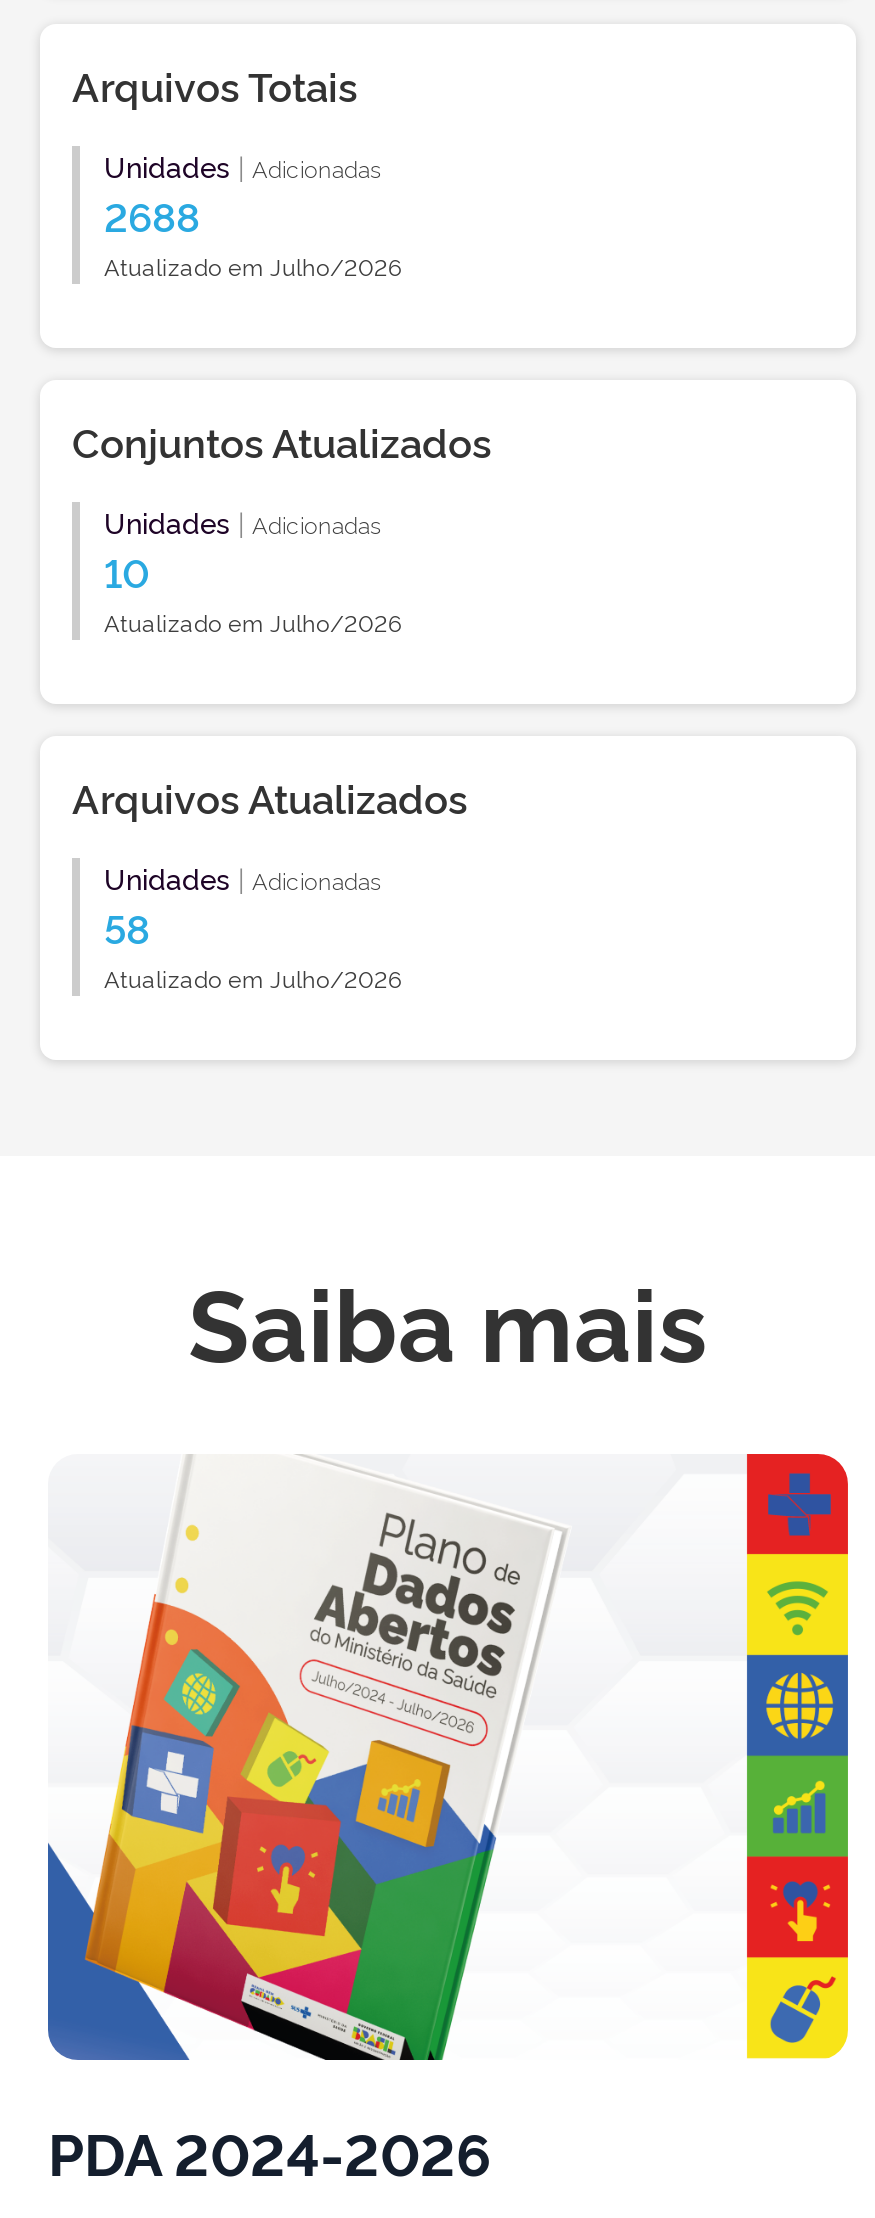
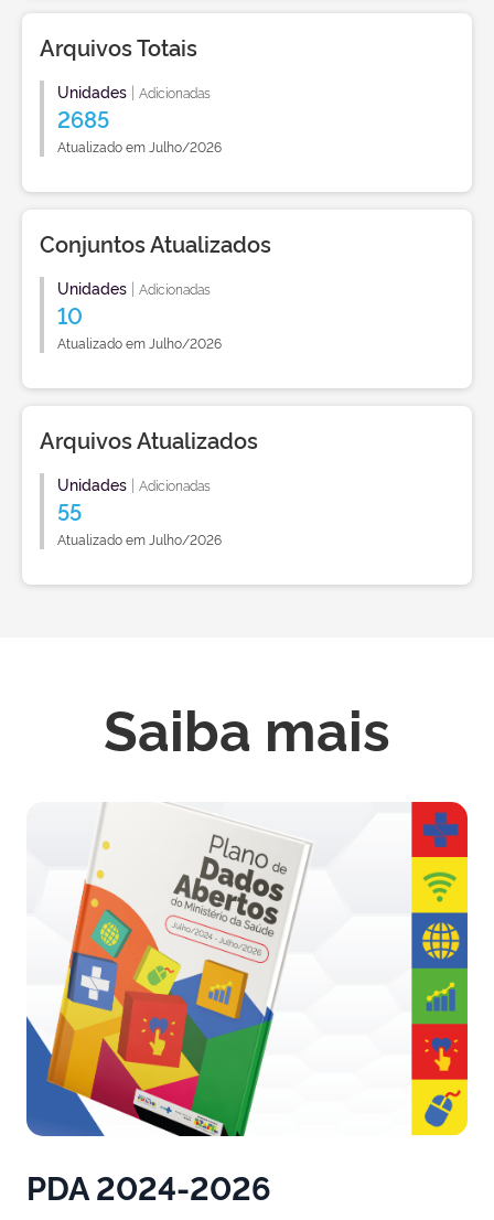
[104,185,200,241] 2688 -> [57,102,109,133] 2685
[104,897,150,953] 58 -> [57,495,82,526] 55

